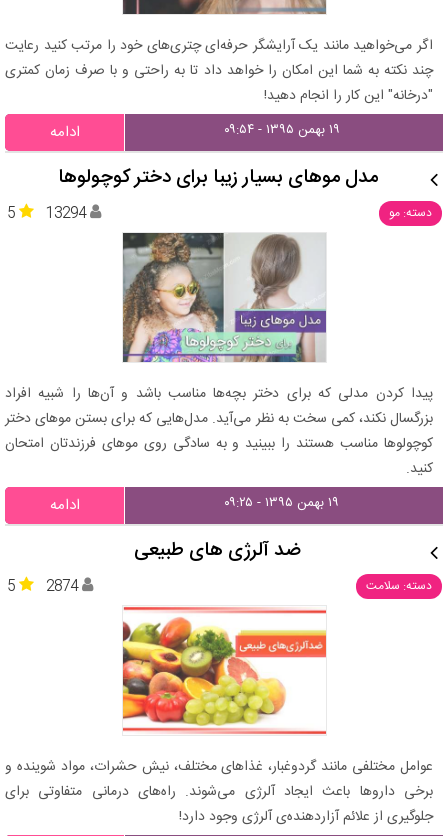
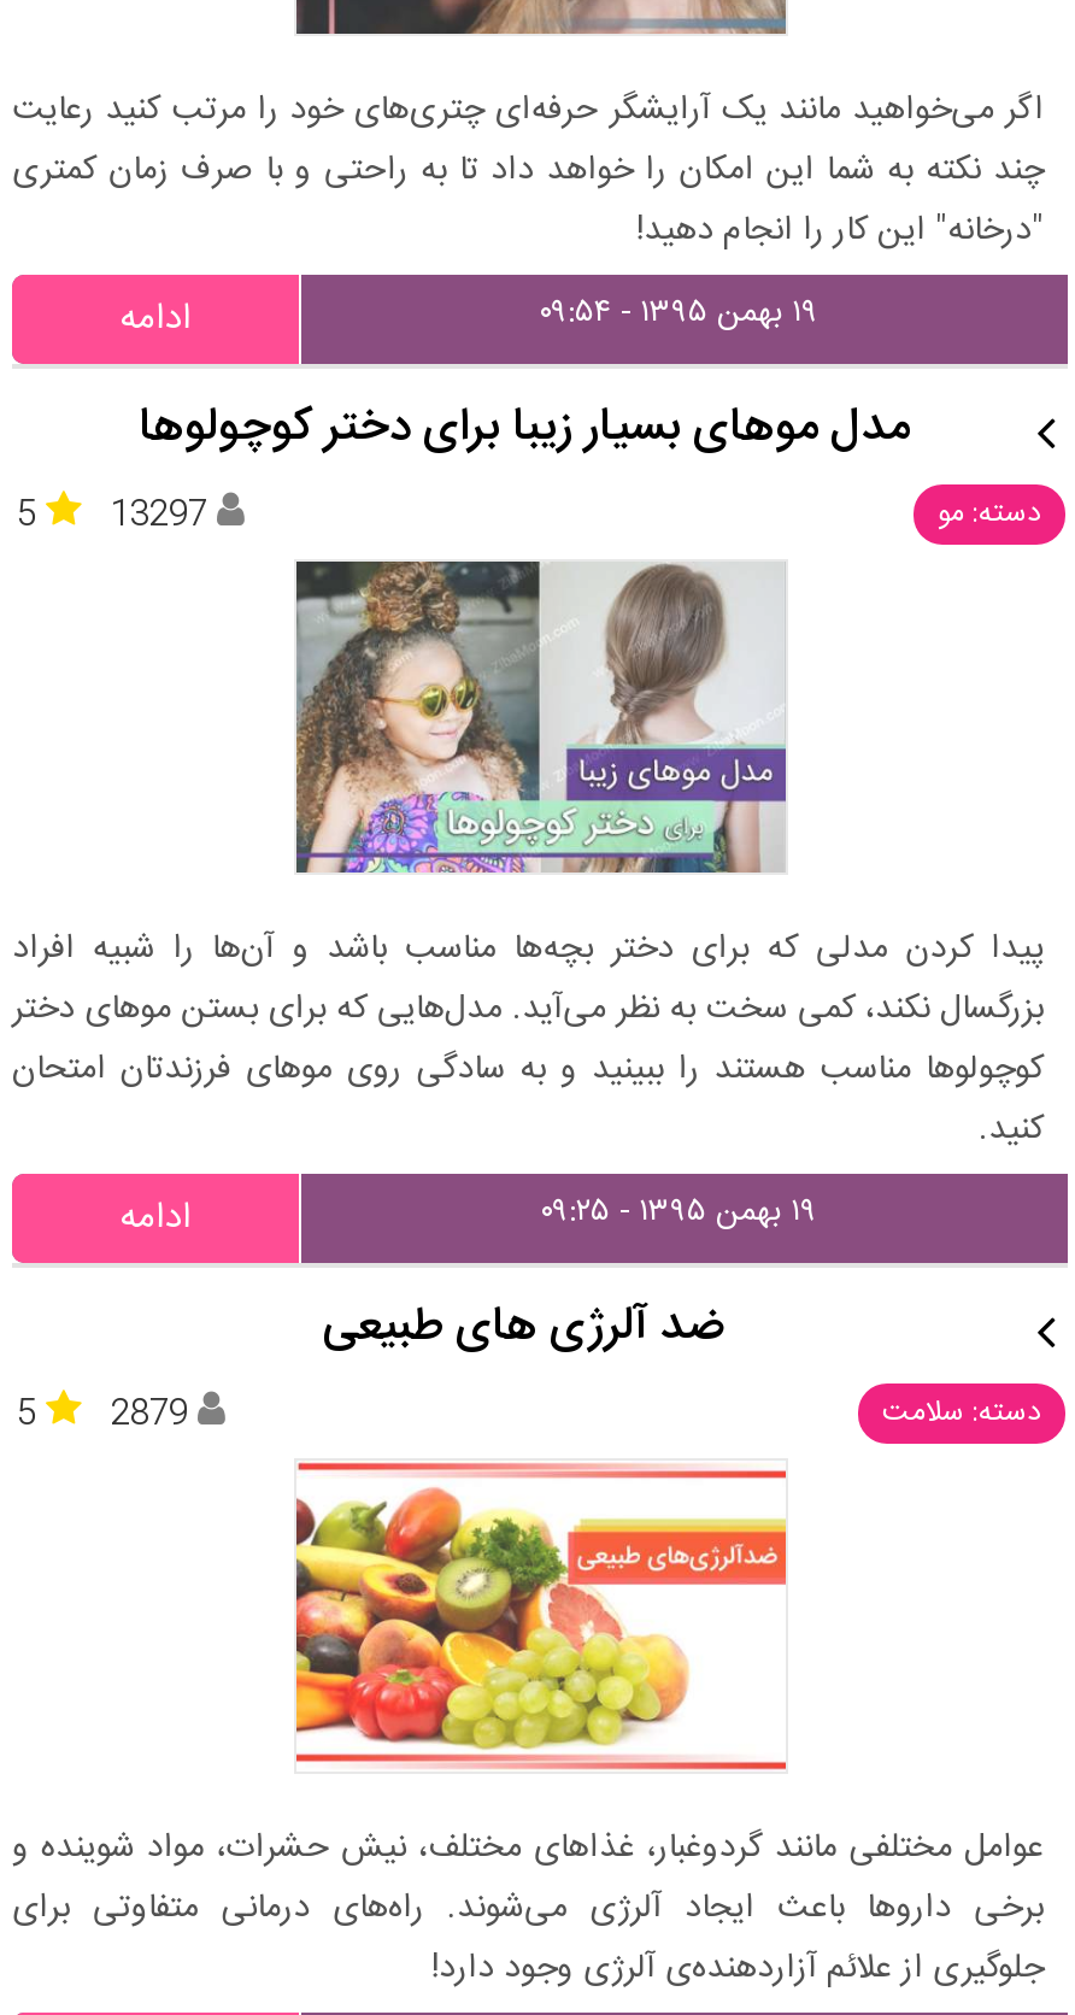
[7,202,86,226] 5 13294 -> [17,487,207,545] 5 13297
[7,575,78,599] 5 2874 -> [17,1386,188,1444] 5 2879

